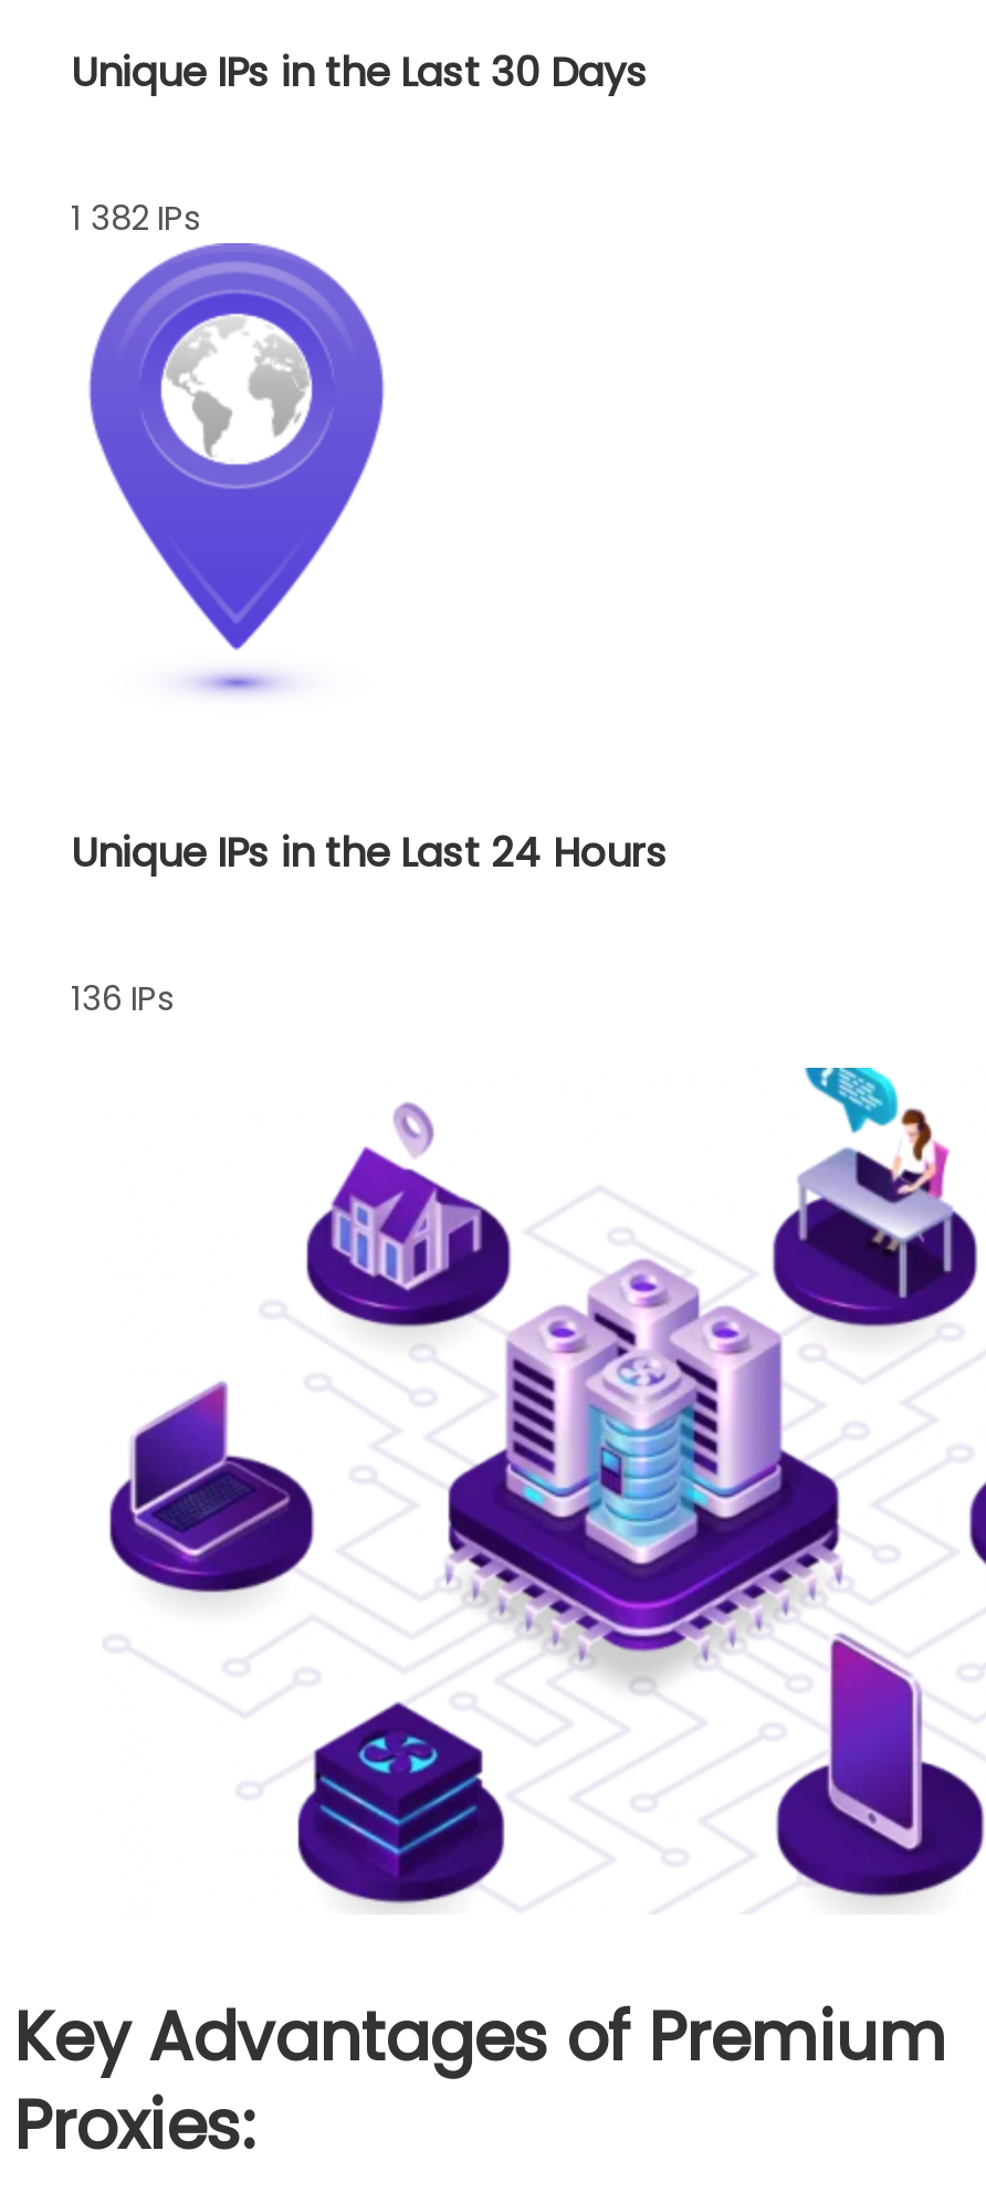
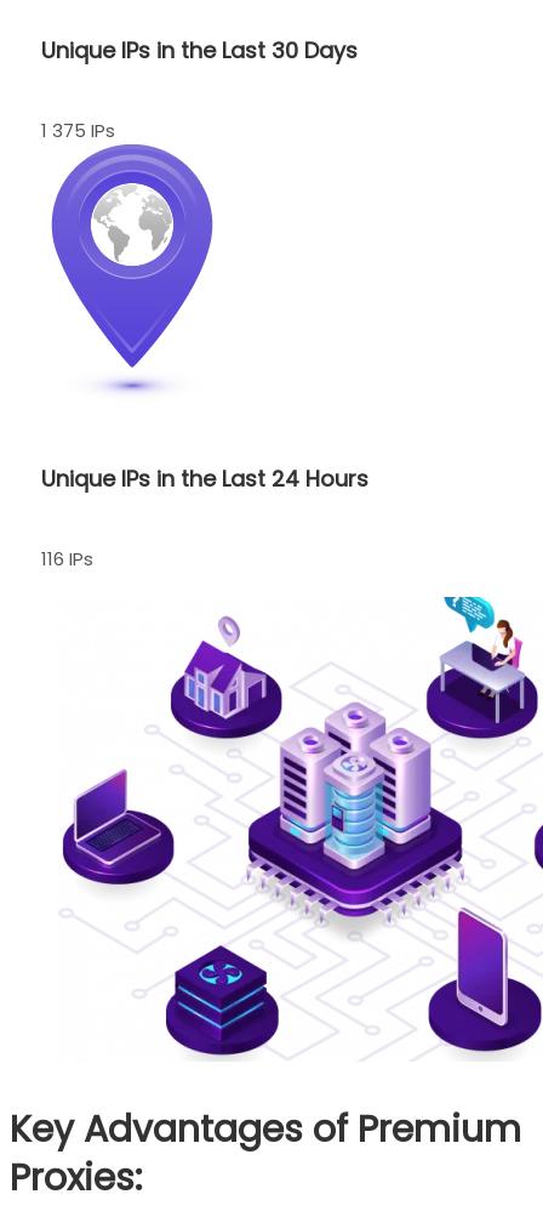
[71,194,201,240] 1 382 IPs -> [41,117,115,143] 1 375 IPs
[71,974,175,1020] 136 IPs -> [41,546,93,571] 116 IPs

